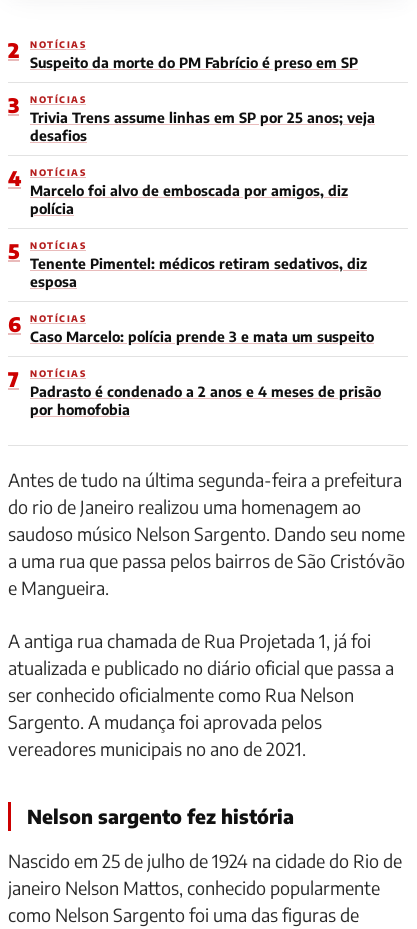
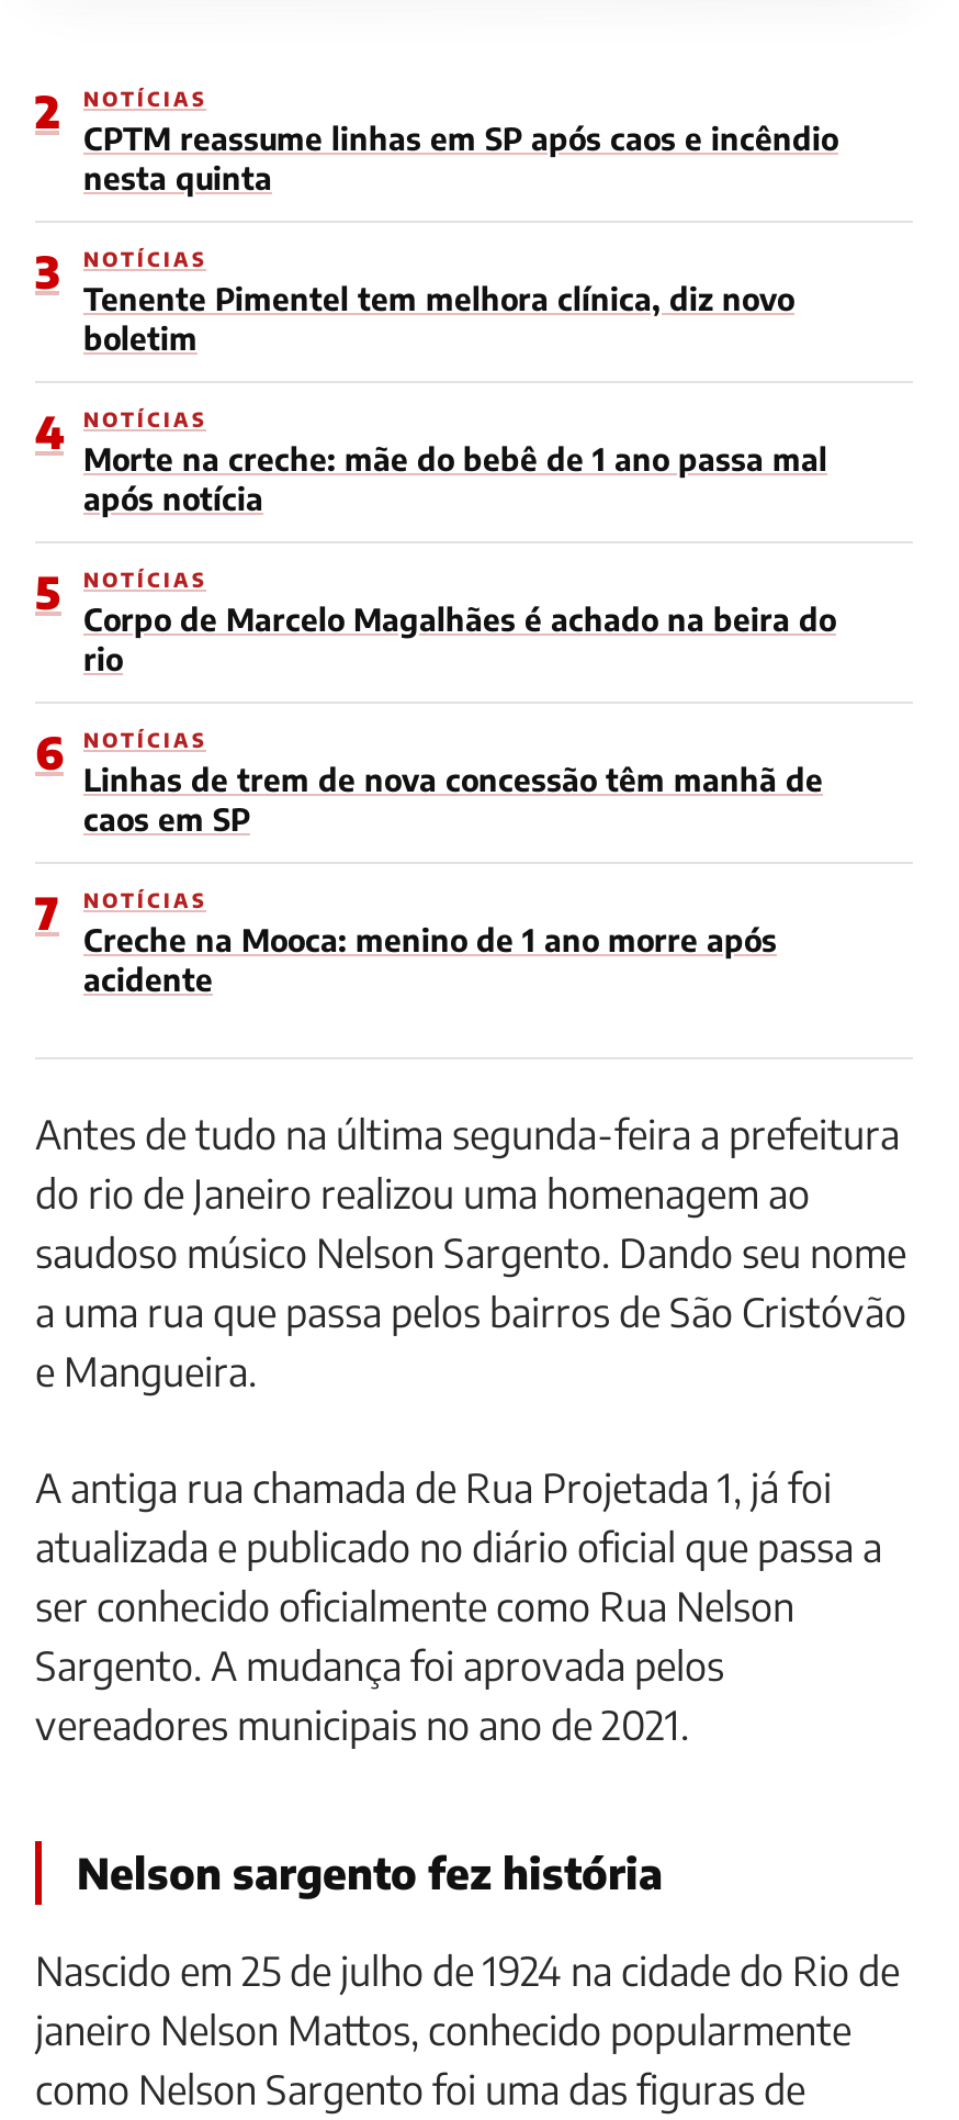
[30,54,358,71] Suspeito da morte do PM Fabrício é preso em SP -> [83,119,838,196] CPTM reassume linhas em SP após caos e incêndio | nesta quinta
[30,109,375,144] Trivia Trens assume linhas em SP por 25 anos; veja | desafios -> [83,279,794,356] Tenente Pimentel tem melhora clínica, diz novo | boletim
[30,182,348,217] Marcelo foi alvo de emboscada por amigos, diz | polícia -> [83,440,827,516] Morte na creche: mãe do bebê de 1 ano passa mal | após notícia
[30,255,367,290] Tenente Pimentel: médicos retiram sedativos, diz | esposa -> [83,600,836,677] Corpo de Marcelo Magalhães é achado na beira do | rio
[30,328,374,345] Caso Marcelo: polícia prende 3 e mata um suspeito -> [83,760,823,837] Linhas de trem de nova concessão têm manhã de | caos em SP
[30,383,381,418] Padrasto é condenado a 2 anos e 4 meses de prisão | por homofobia -> [83,920,777,997] Creche na Mooca: menino de 1 ano morre após | acidente

